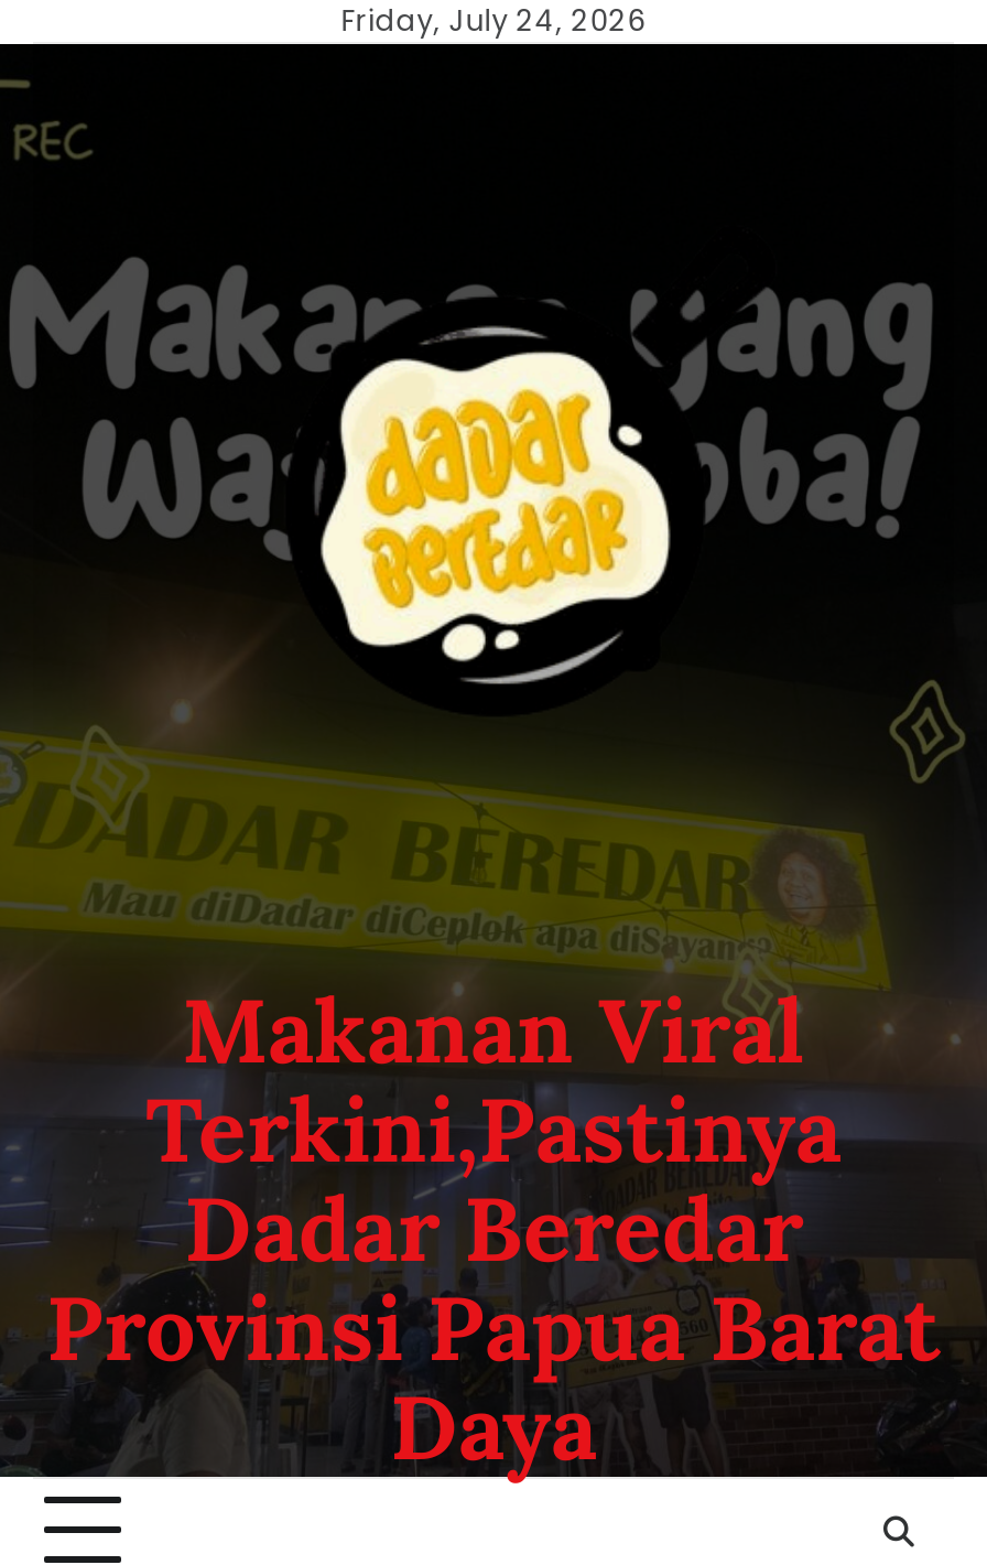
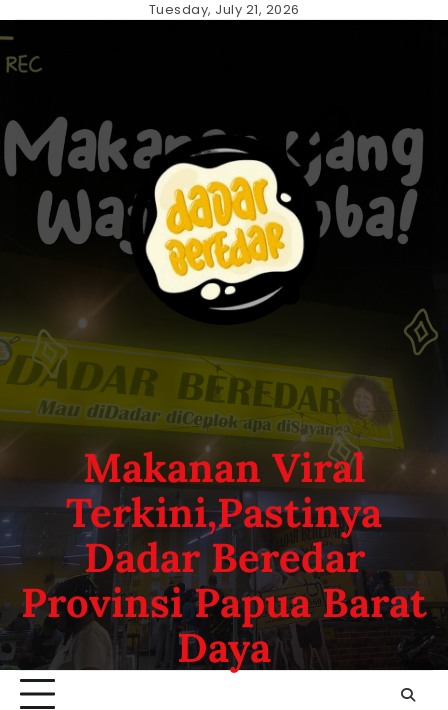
[341,0,646,42] Friday, July 24, 2026 -> [148,0,299,19] Tuesday, July 21, 2026

